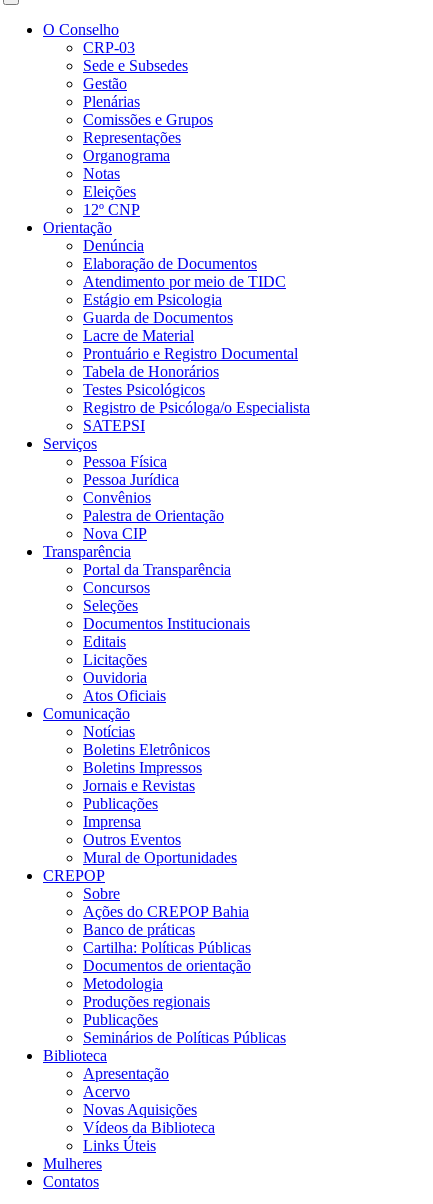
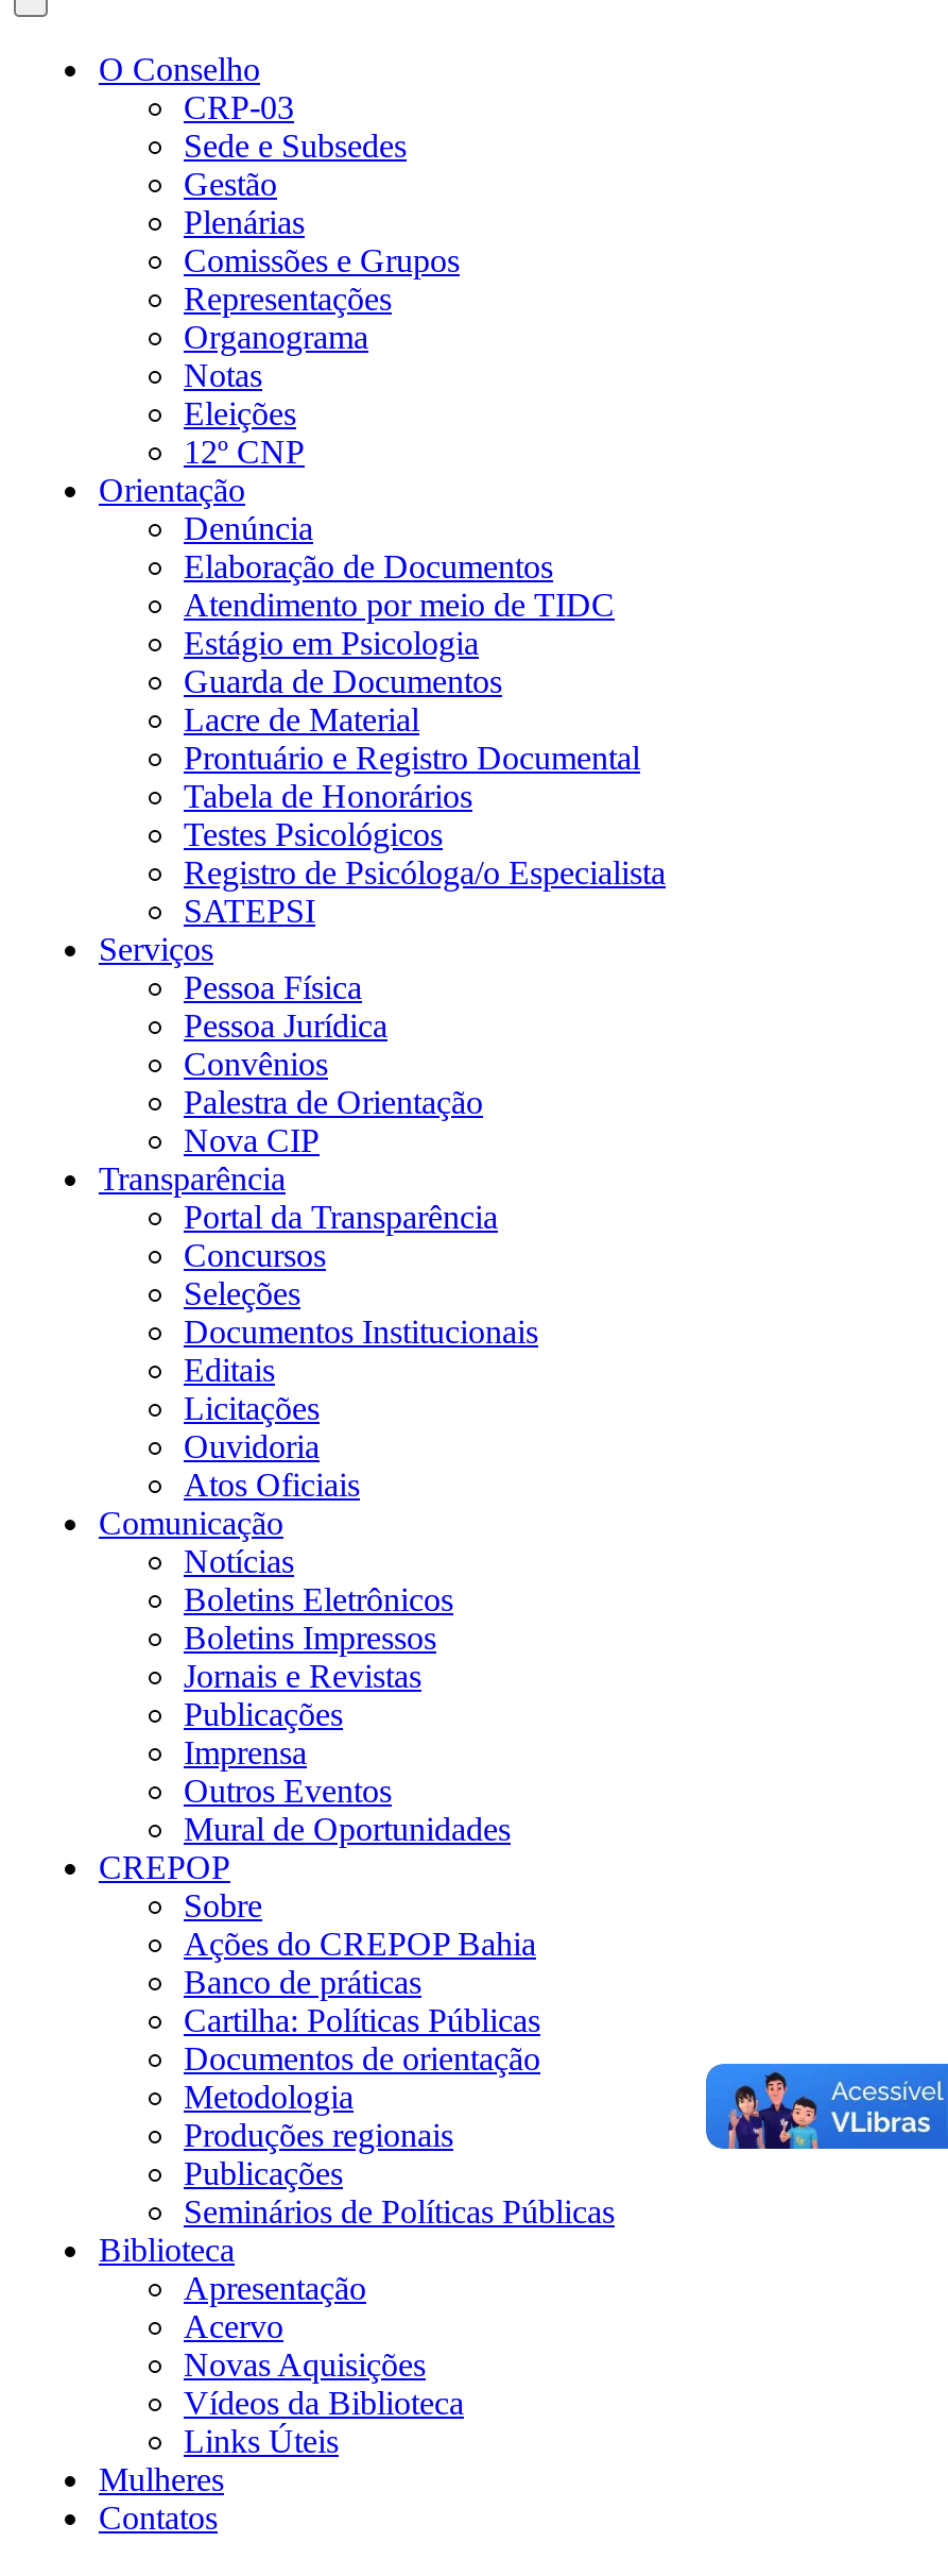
none -> [704,2062,942,2151] [image]

